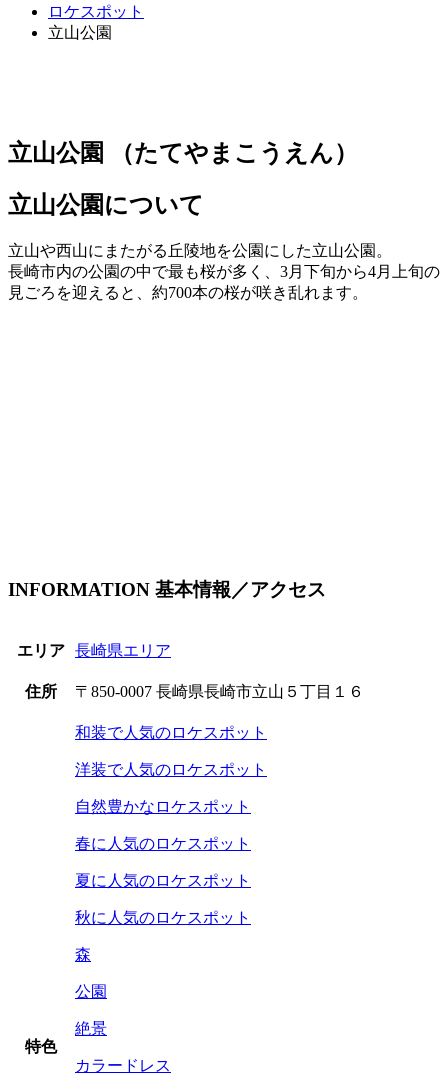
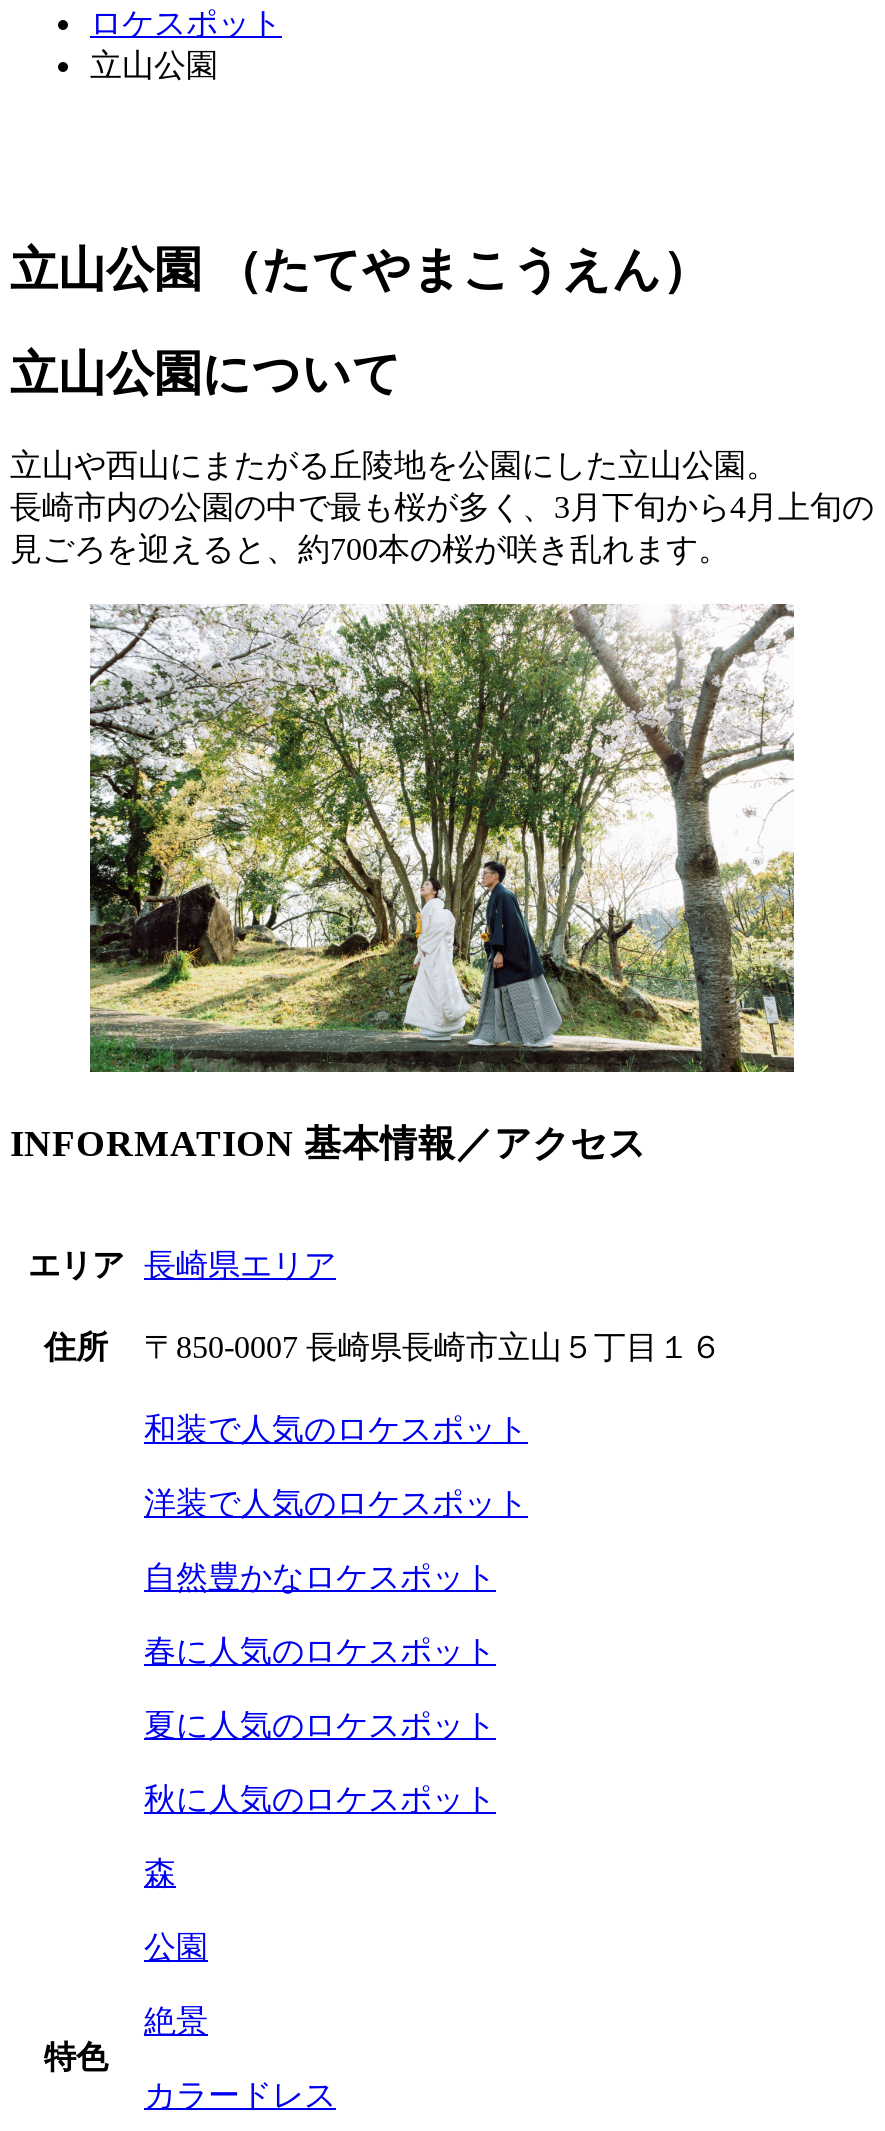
none -> [88,602,796,1074] [image]

